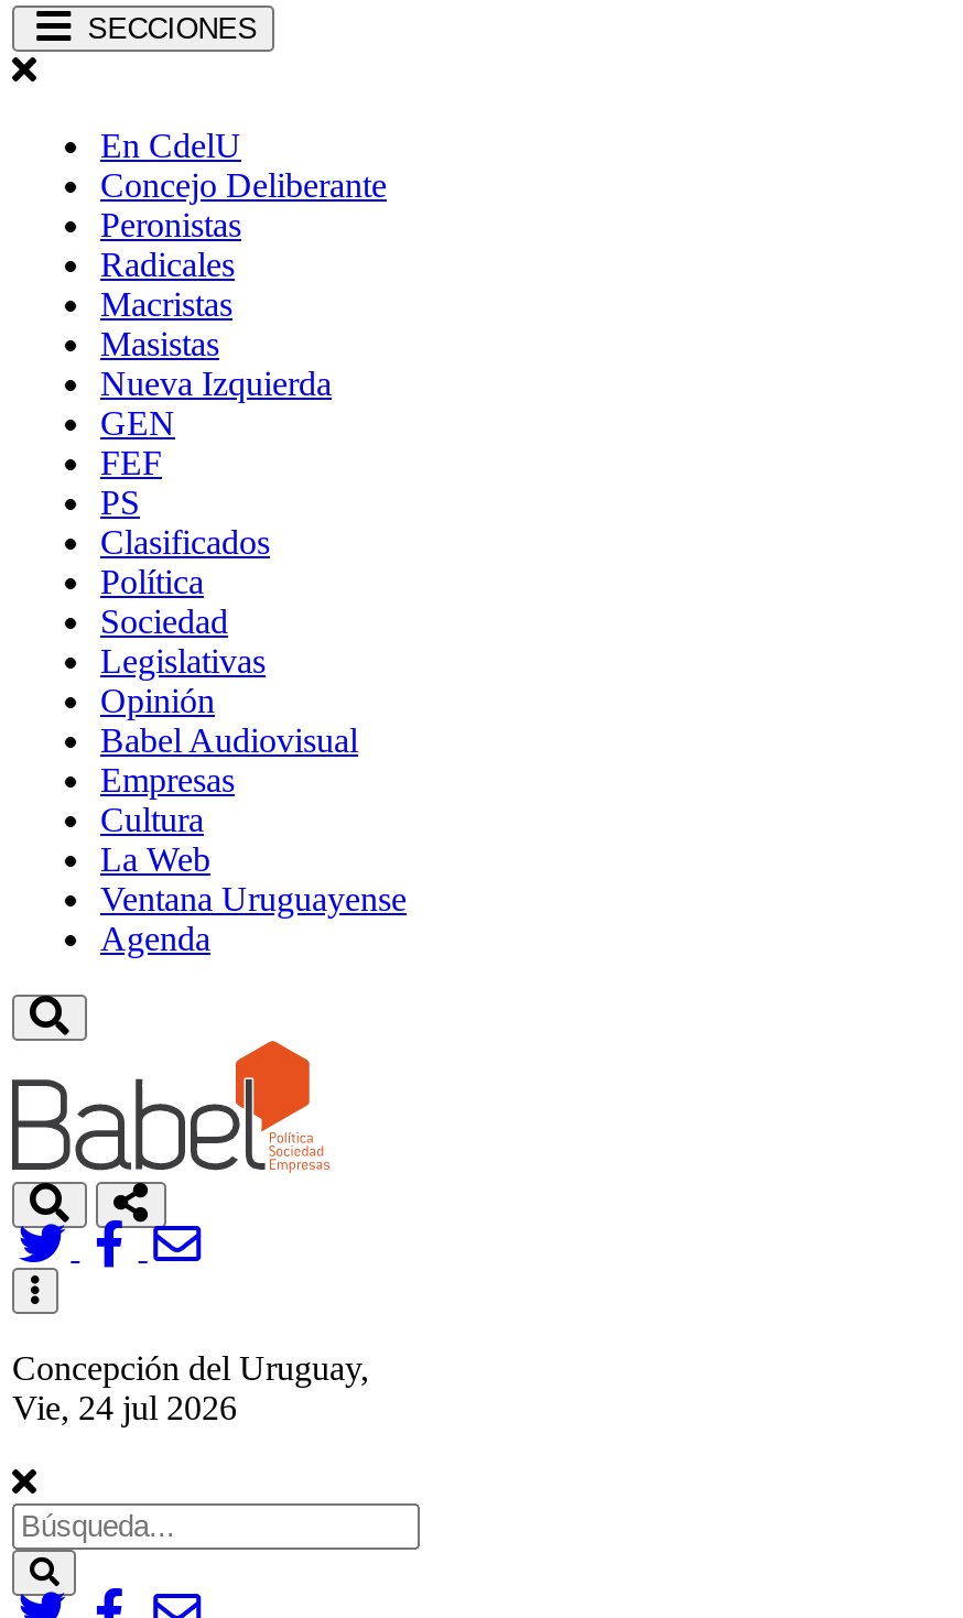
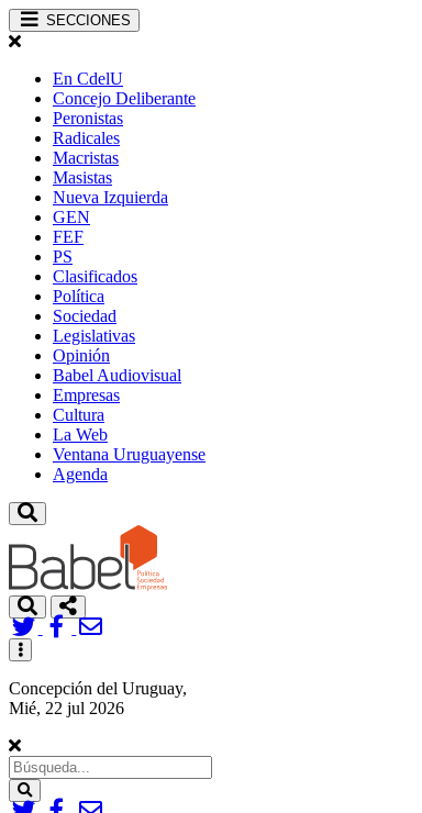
[12,1389,237,1426] Vie, 24 jul 2026 -> [9,699,124,717] Mié, 22 jul 2026

